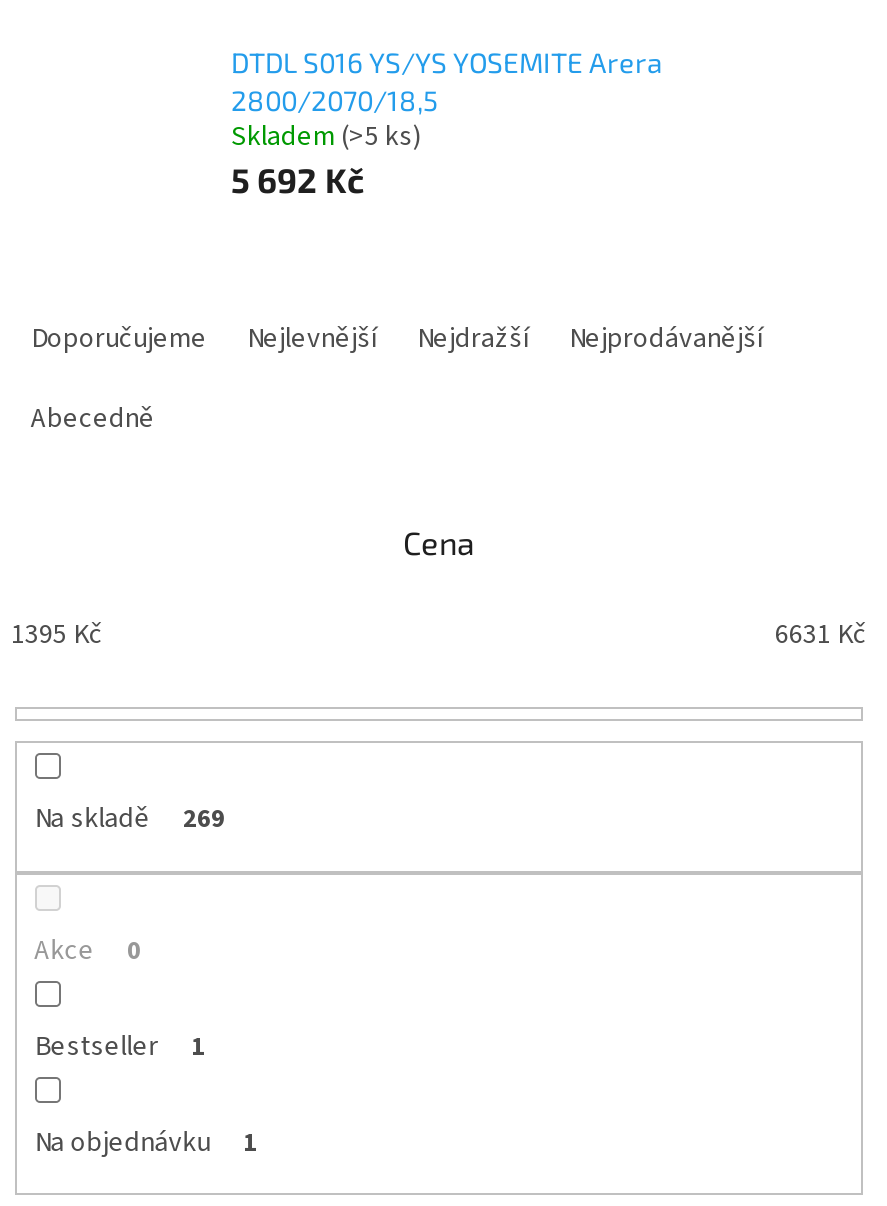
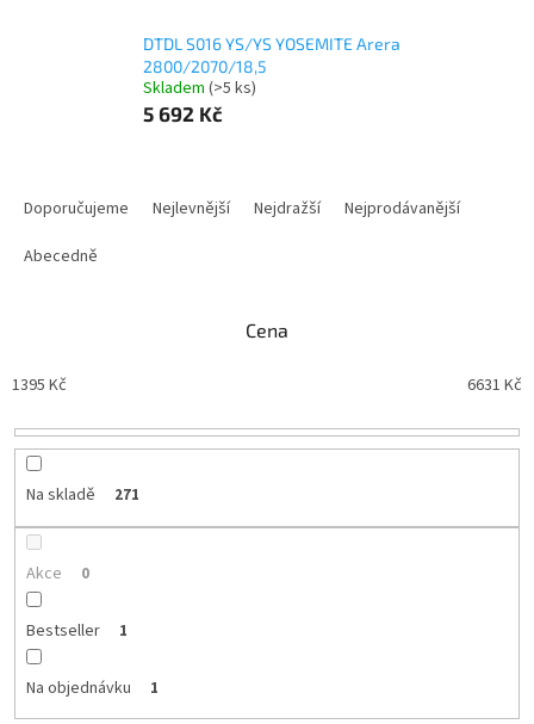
[183,801,225,837] 269 -> [114,484,139,506] 271

